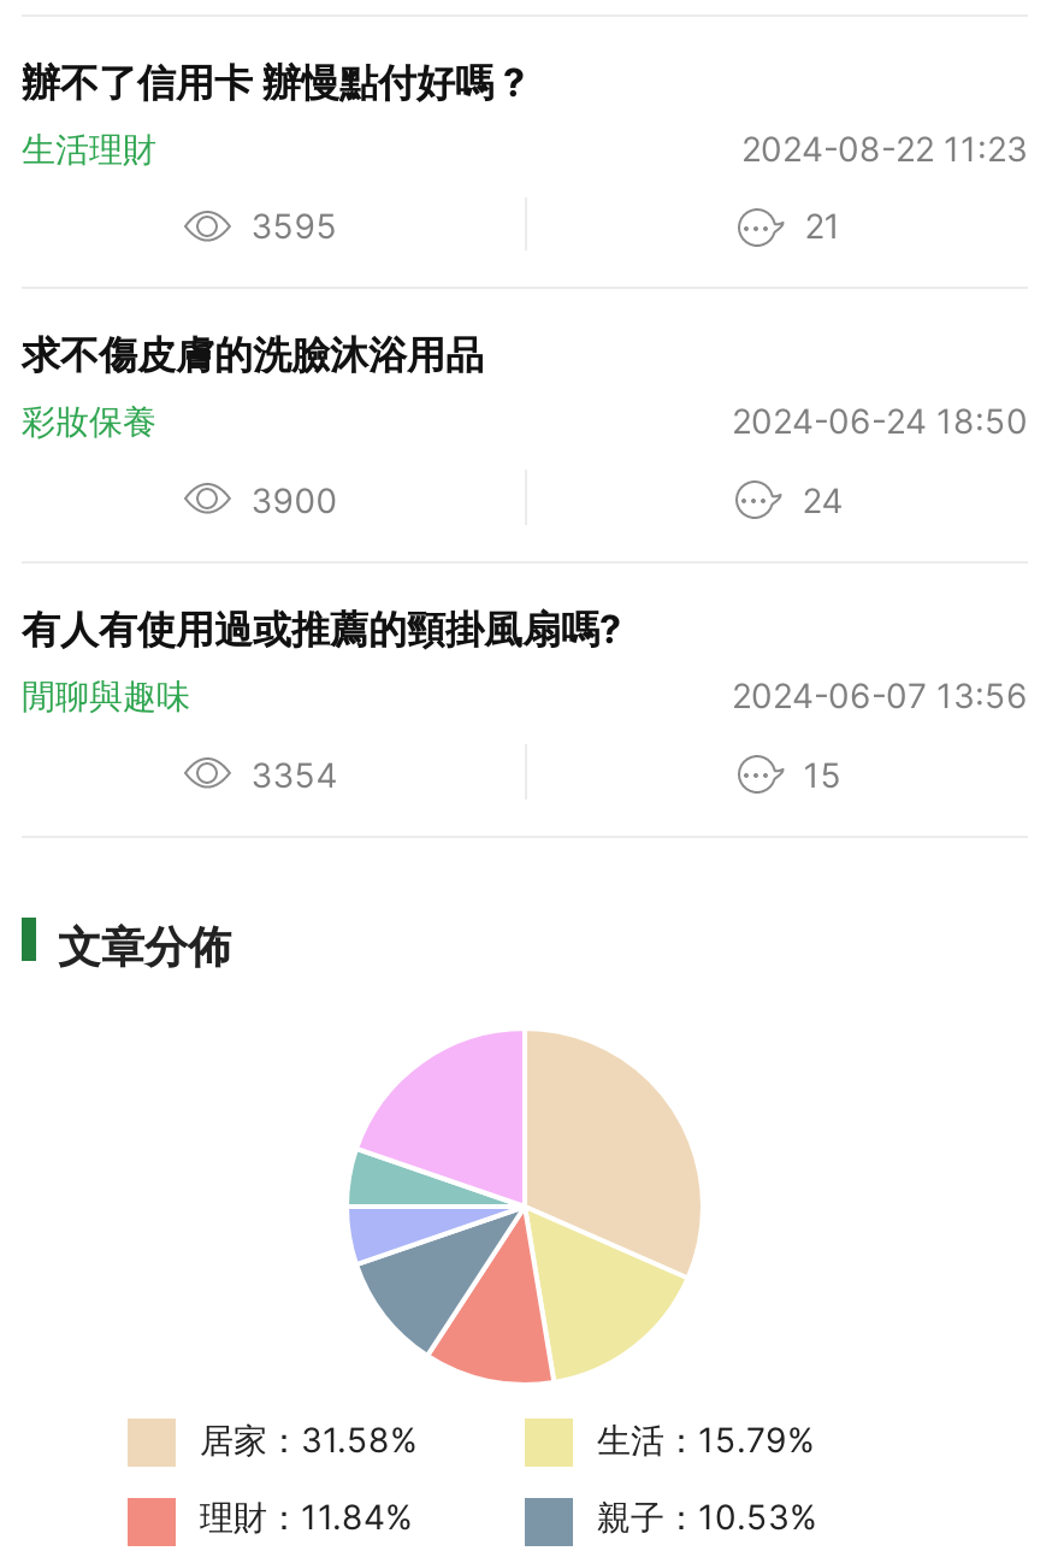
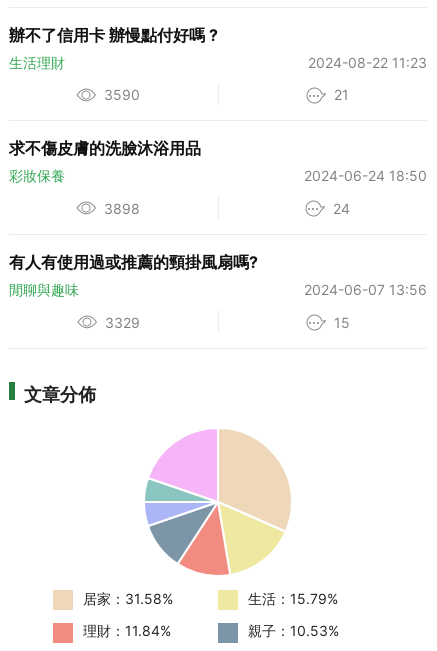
[251,205,338,246] 3595 -> [104,86,140,103] 3590
[251,479,338,520] 3900 -> [104,200,140,217] 3898
[251,753,338,794] 3354 -> [105,314,140,331] 3329

